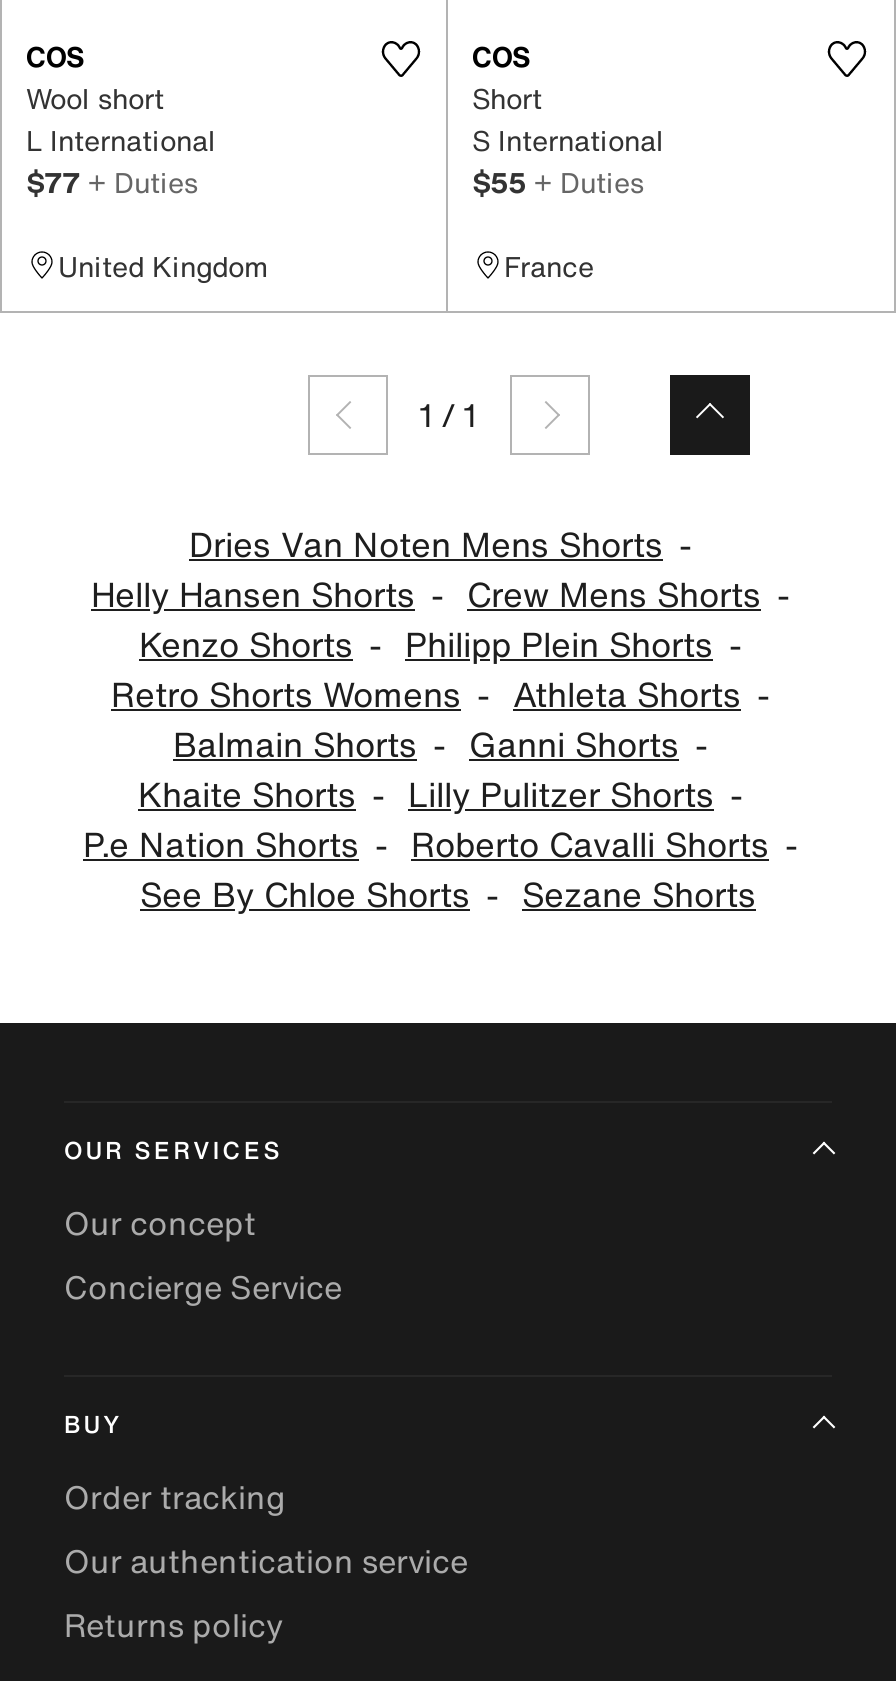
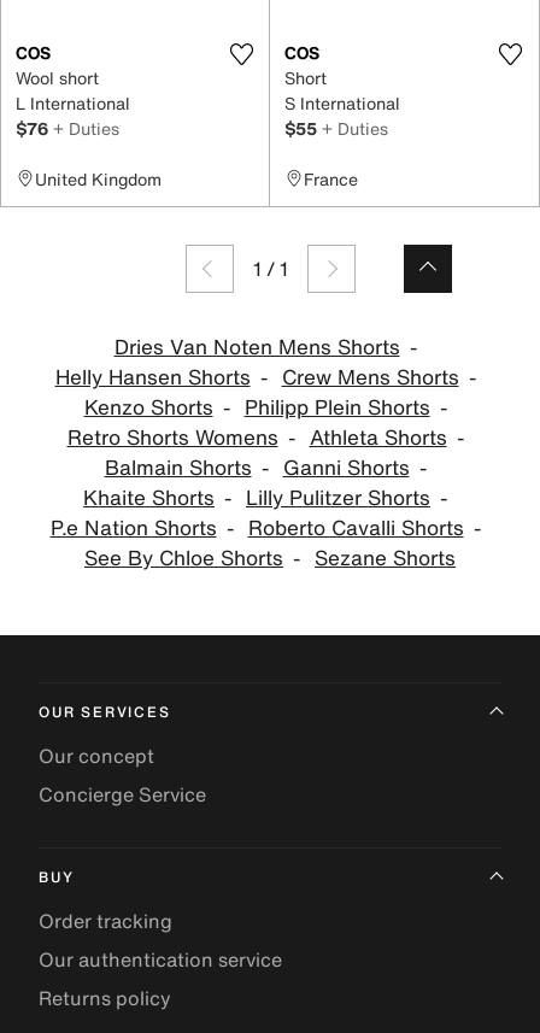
[26,160,198,202] $77 + Duties -> [16,115,119,140] $76 + Duties

